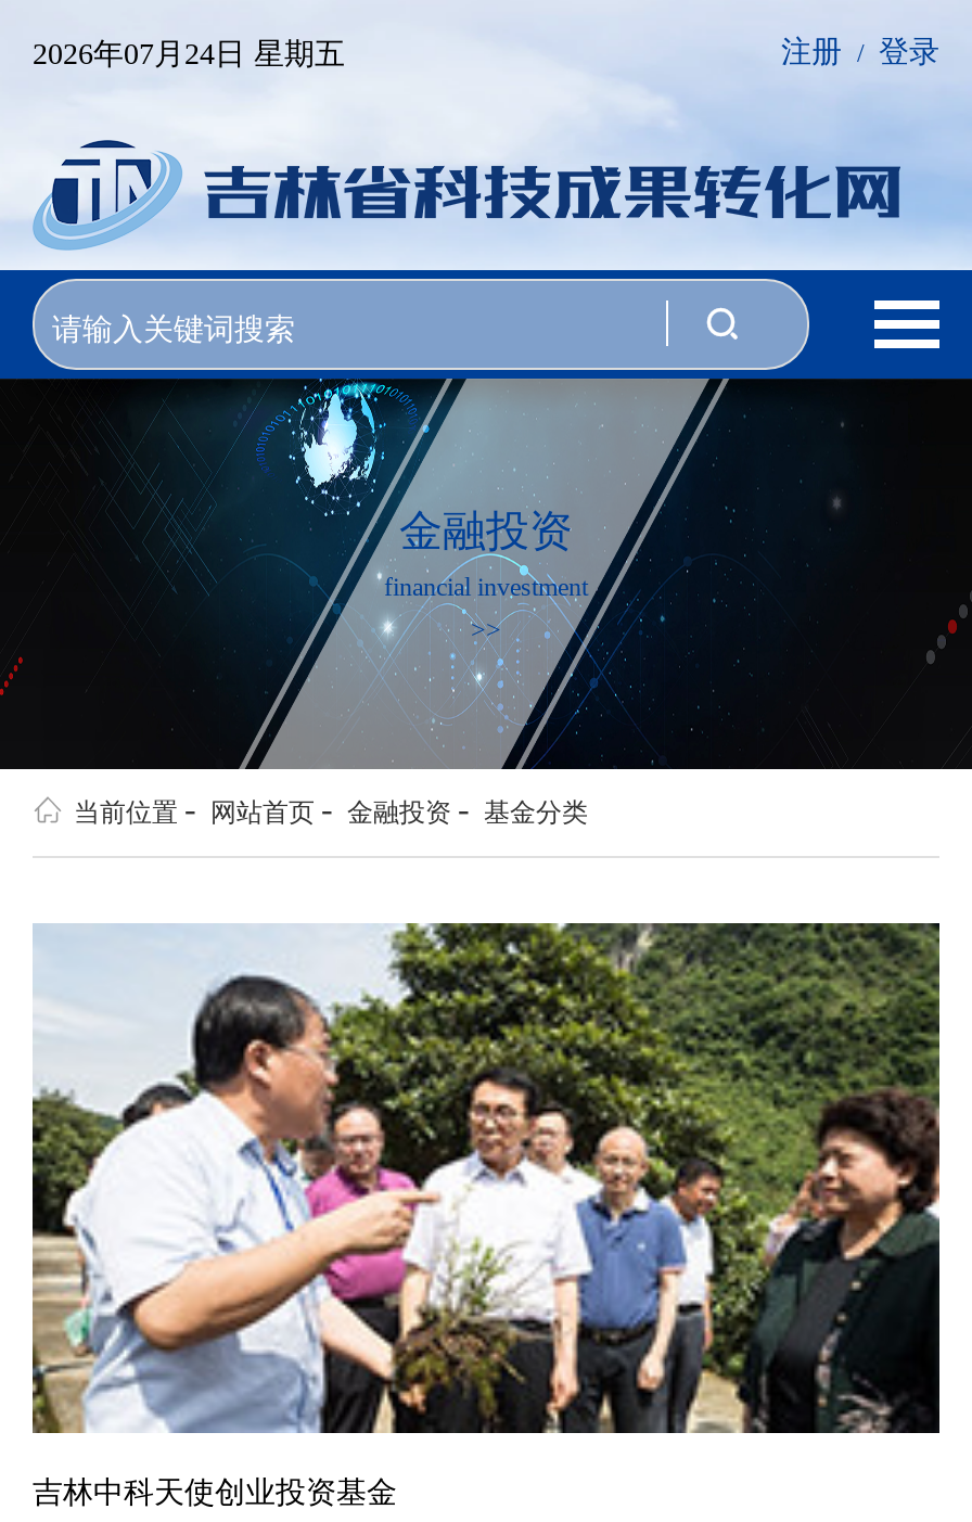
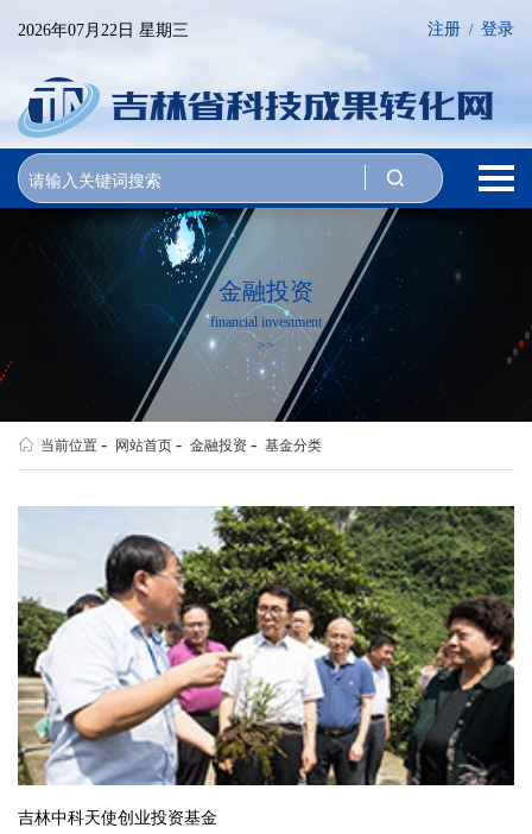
[33,38,345,71] 2026年07月24日 星期五 -> [18,21,189,39] 2026年07月22日 星期三

